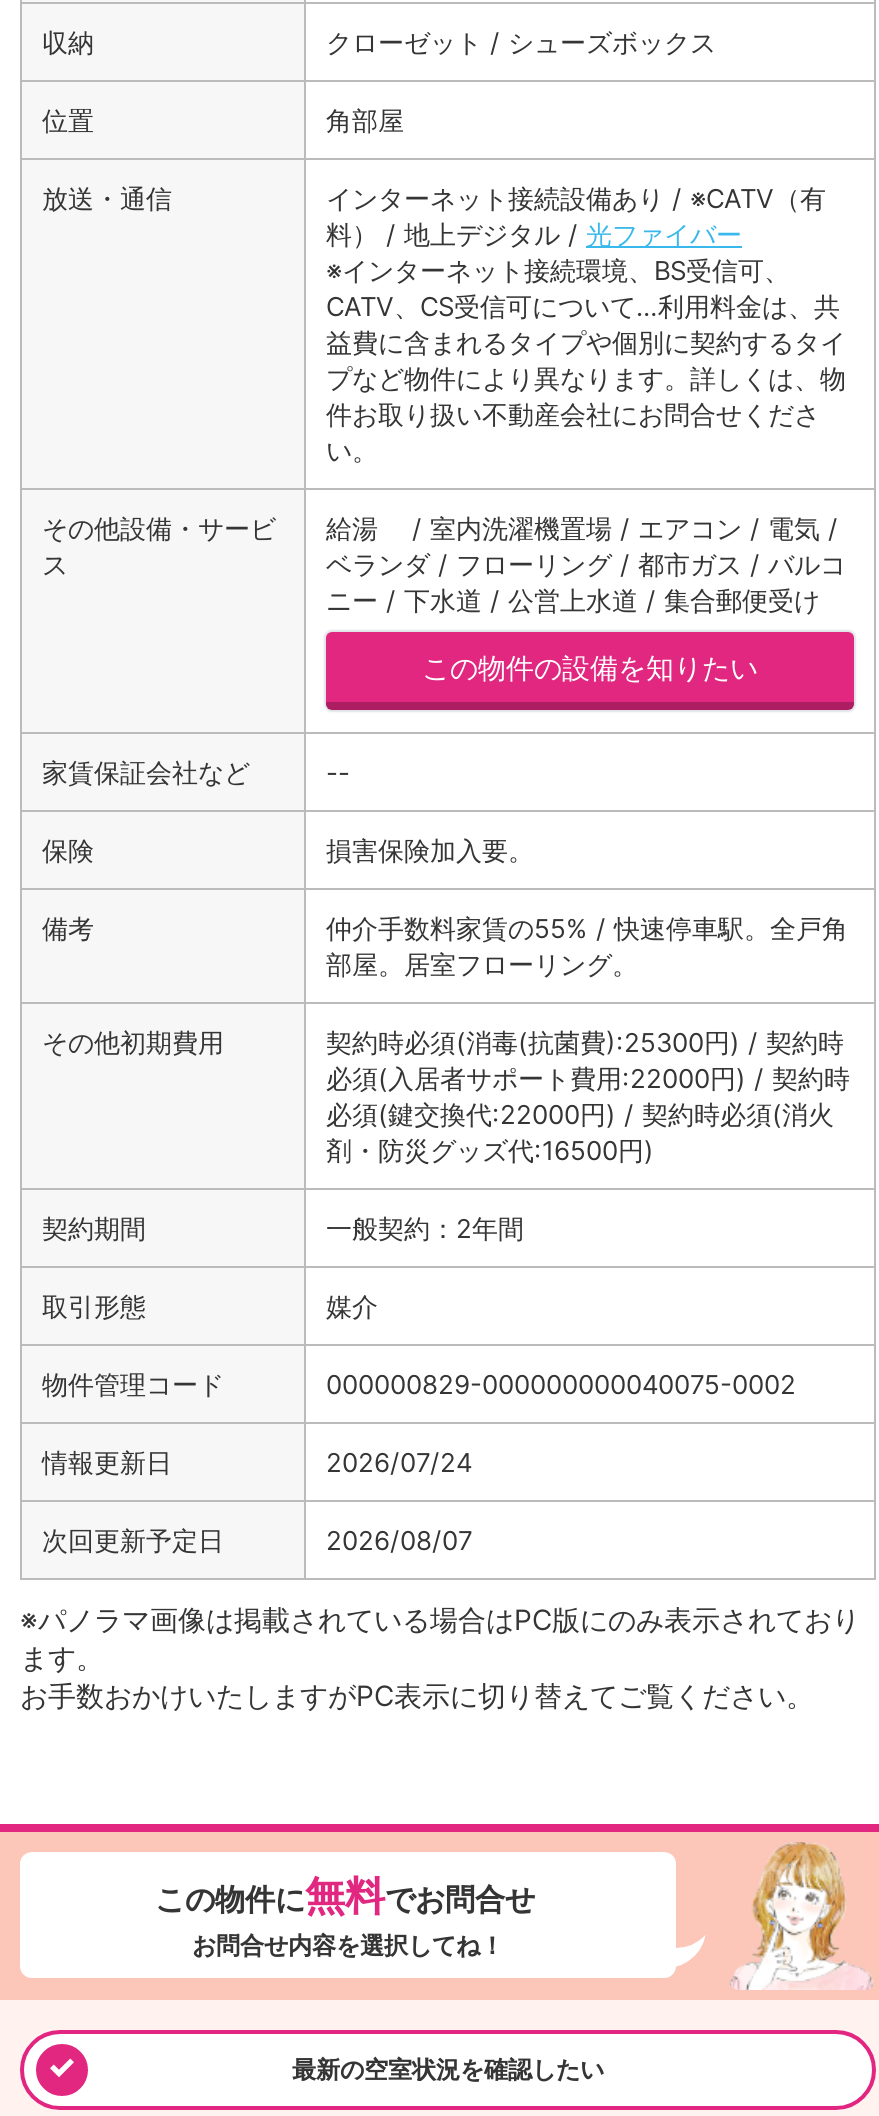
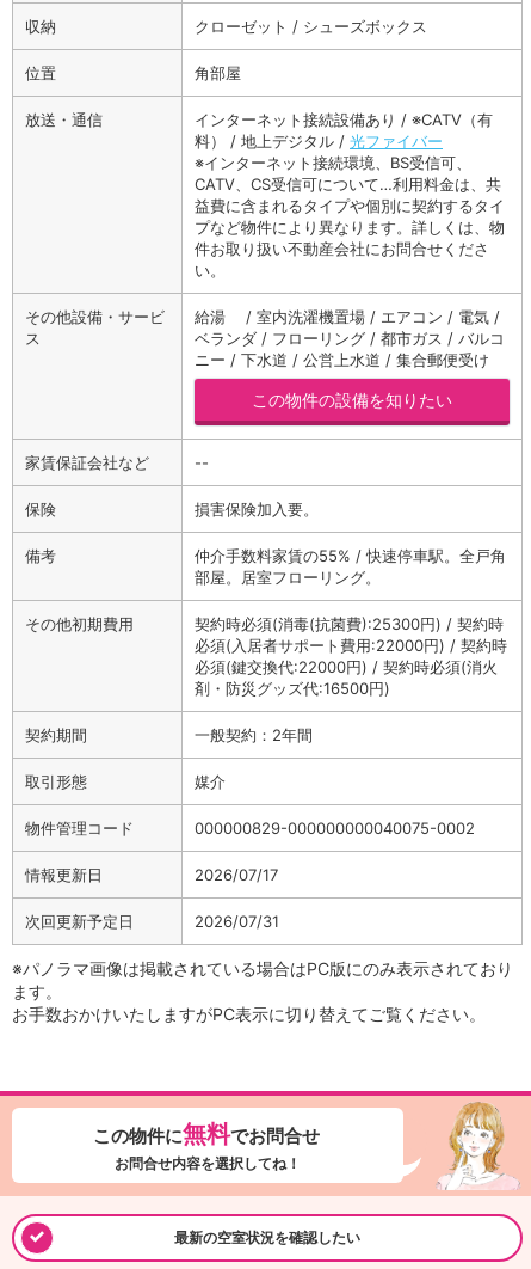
[326,1445,472,1477] 2026/07/24 -> [195,865,278,884] 2026/07/17
[326,1523,472,1555] 2026/08/07 -> [195,911,279,930] 2026/07/31

